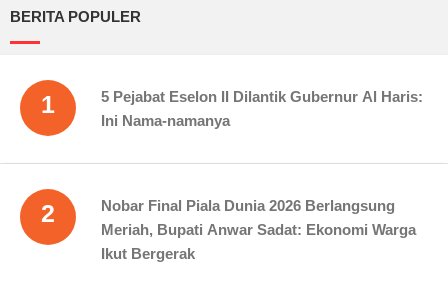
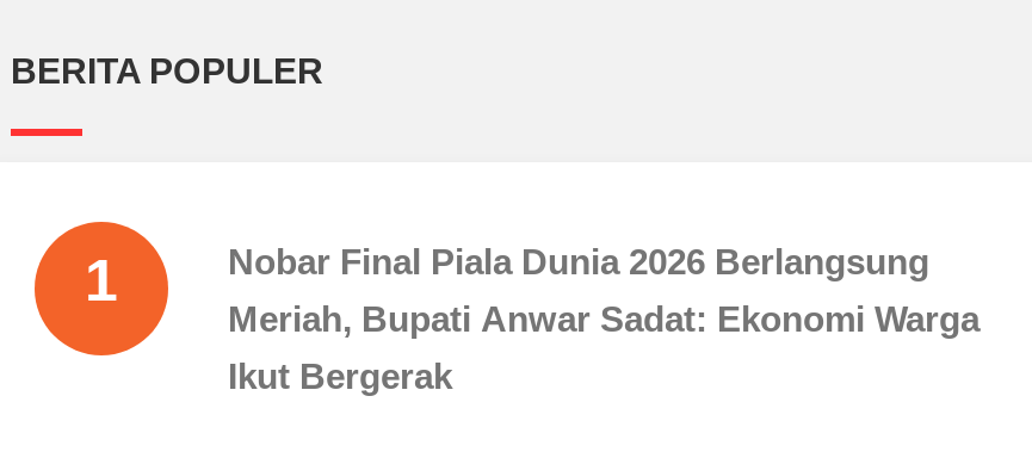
[41,88,423,227] 5 Pejabat Eselon II Dilantik Gubernur Al Haris: | Ini Nama-namanya | 2 -> none

